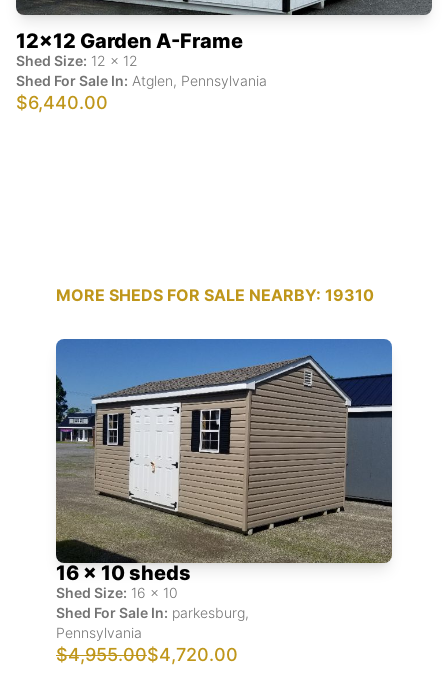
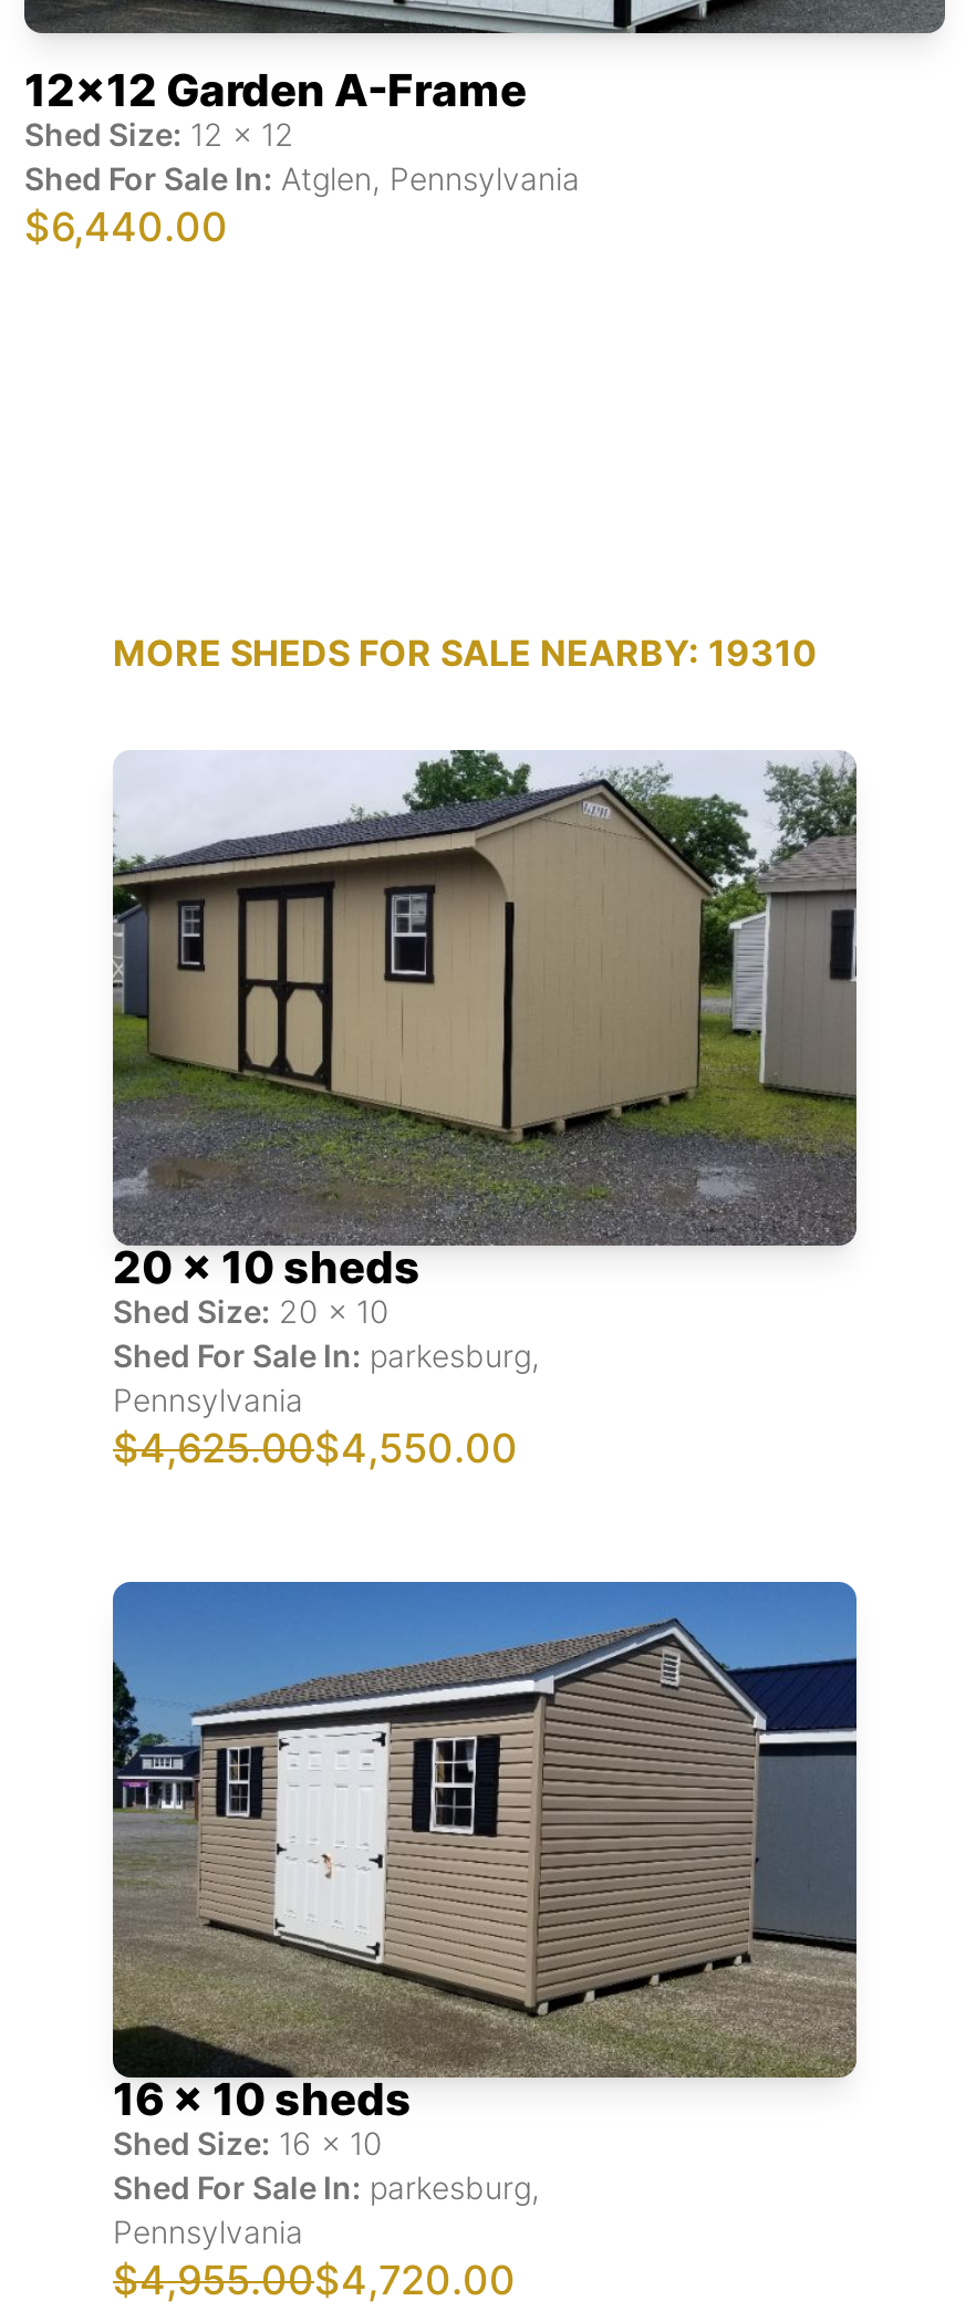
none -> [111,750,859,1472] [image] | 20 x 10 sheds | Shed Size: 20 x 10 | Shed For Sale In: parkesburg, | Pennsylvania | $4,625.00$4,550.00

